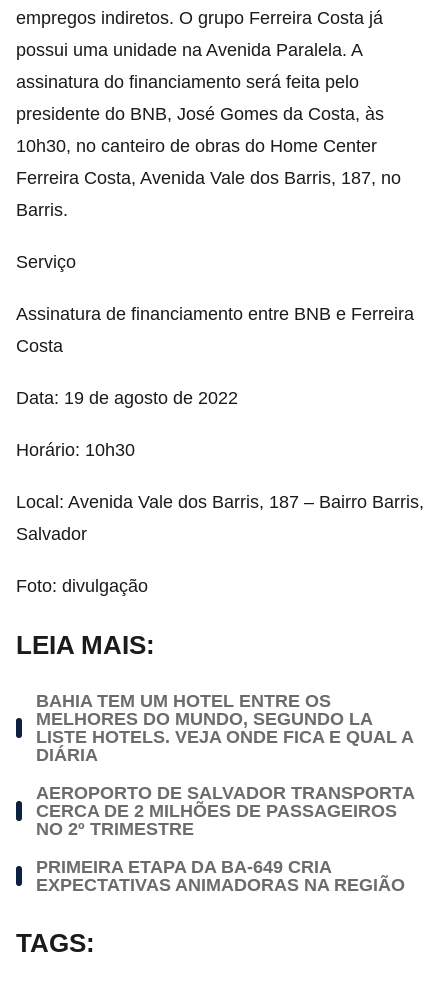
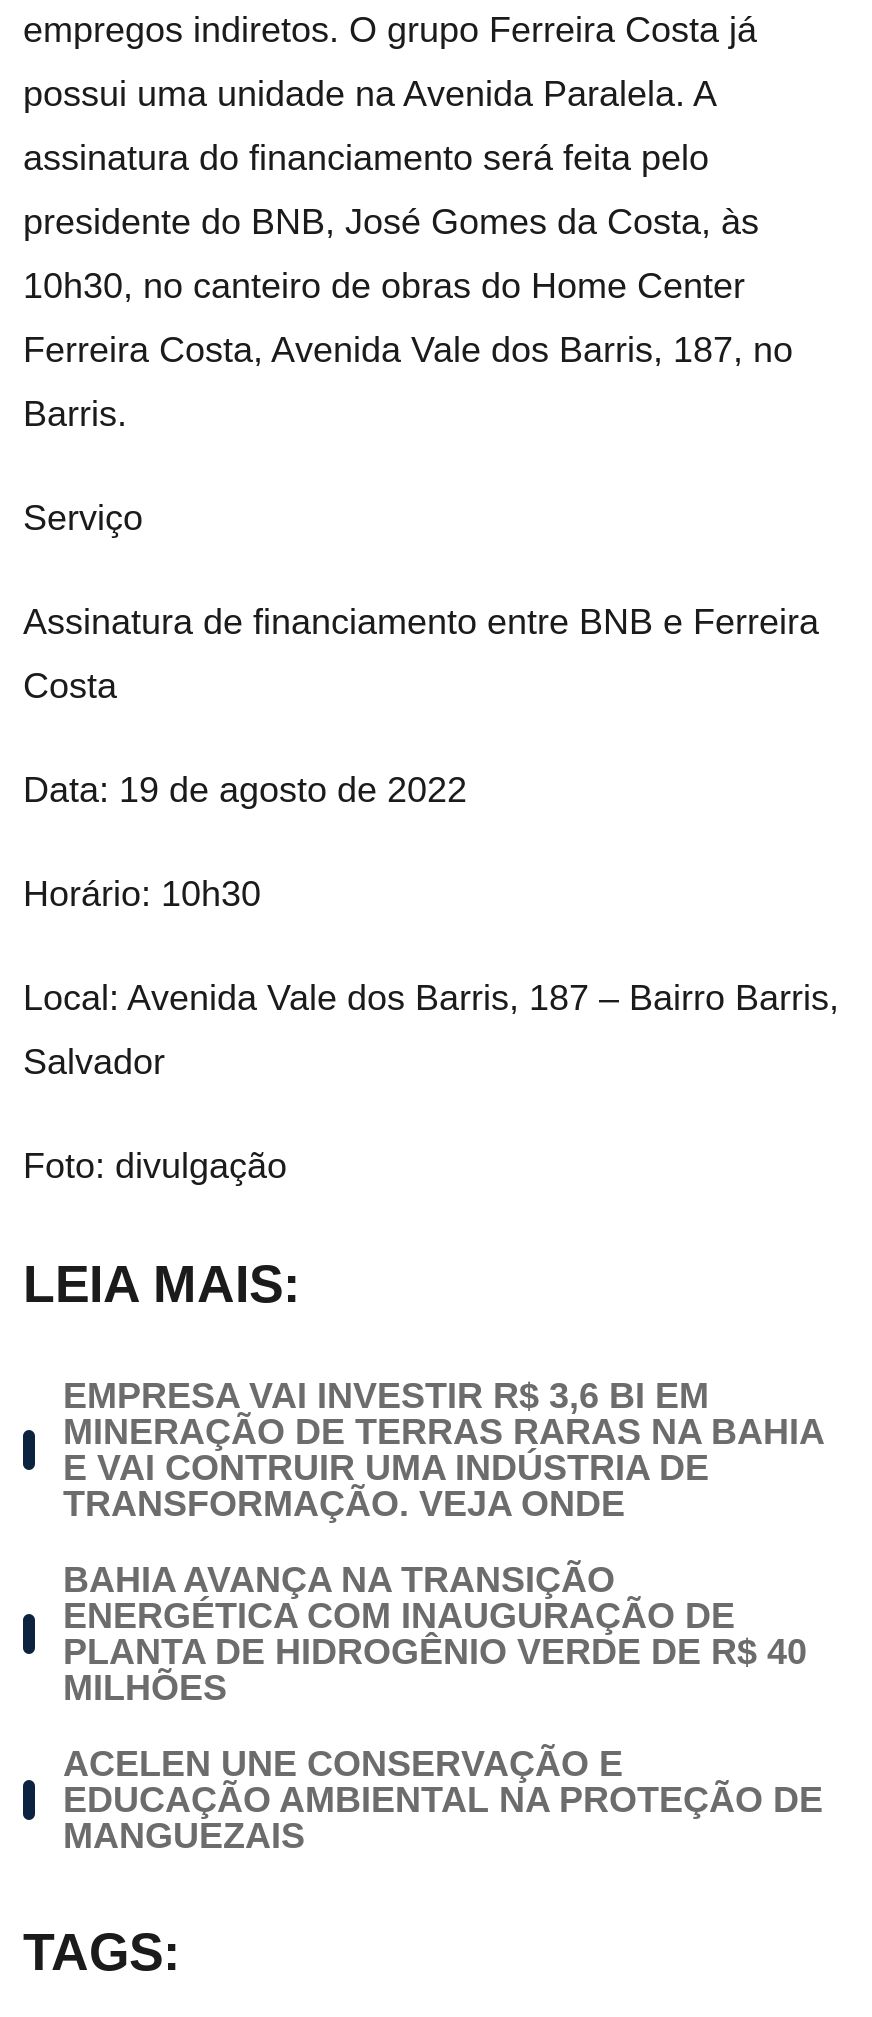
[36,691,413,765] BAHIA TEM UM HOTEL ENTRE OS | MELHORES DO MUNDO, SEGUNDO LA | LISTE HOTELS. VEJA ONDE FICA E QUAL A | DIÁRIA -> [63,1376,823,1524] EMPRESA VAI INVESTIR R$ 3,6 BI EM | MINERAÇÃO DE TERRAS RARAS NA BAHIA | E VAI CONTRUIR UMA INDÚSTRIA DE | TRANSFORMAÇÃO. VEJA ONDE
[36,783,414,839] AEROPORTO DE SALVADOR TRANSPORTA | CERCA DE 2 MILHÕES DE PASSAGEIROS | NO 2º TRIMESTRE -> [63,1560,807,1708] BAHIA AVANÇA NA TRANSIÇÃO | ENERGÉTICA COM INAUGURAÇÃO DE | PLANTA DE HIDROGÊNIO VERDE DE R$ 40 | MILHÕES
[36,857,405,895] PRIMEIRA ETAPA DA BA-649 CRIA | EXPECTATIVAS ANIMADORAS NA REGIÃO -> [63,1744,823,1856] ACELEN UNE CONSERVAÇÃO E | EDUCAÇÃO AMBIENTAL NA PROTEÇÃO DE | MANGUEZAIS

